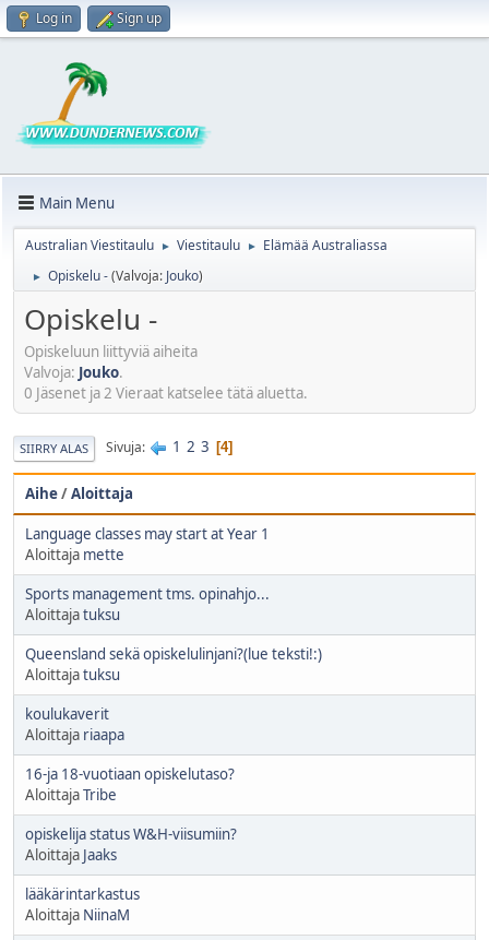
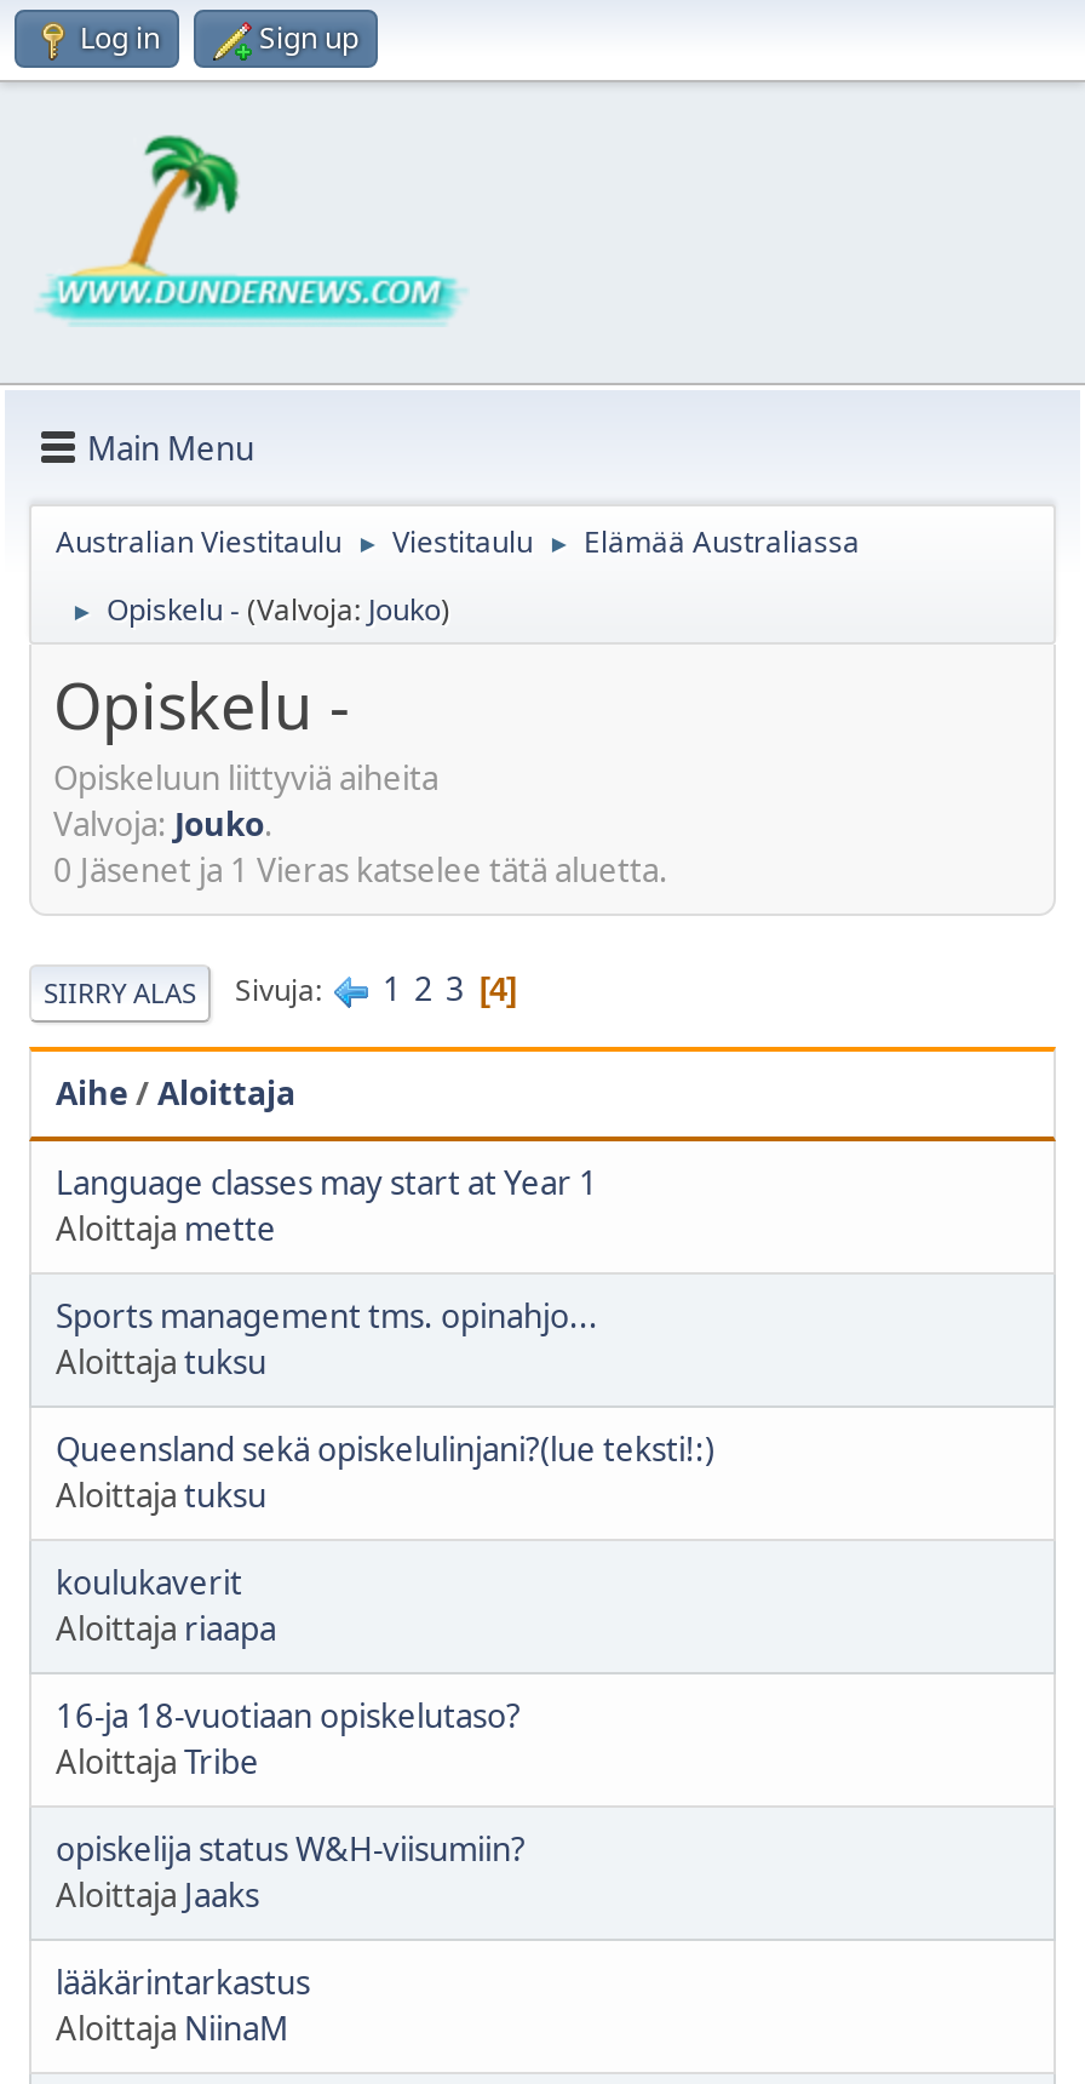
[24,383,308,402] 0 Jäsenet ja 2 Vieraat katselee tätä aluetta. -> [53,847,668,891] 0 Jäsenet ja 1 Vieras katselee tätä aluetta.

